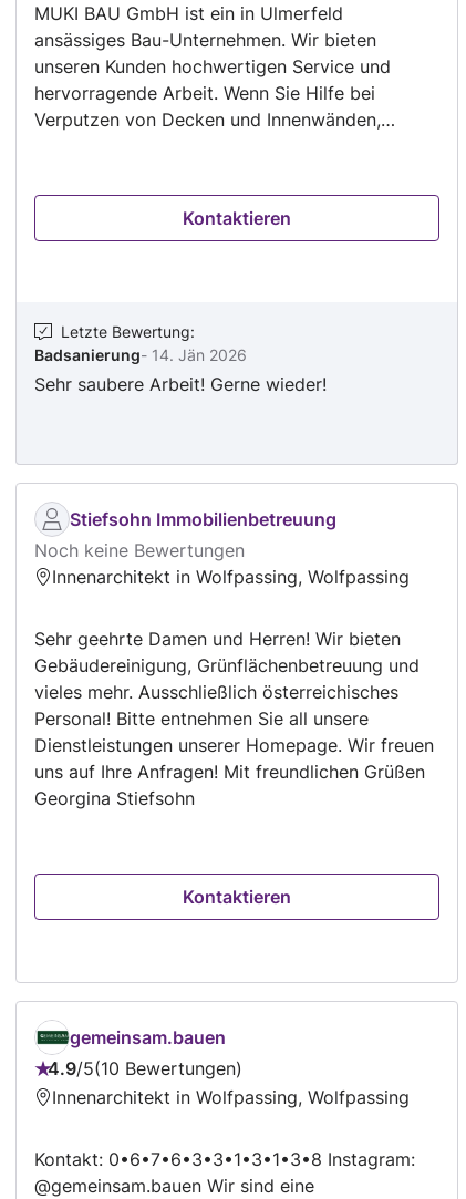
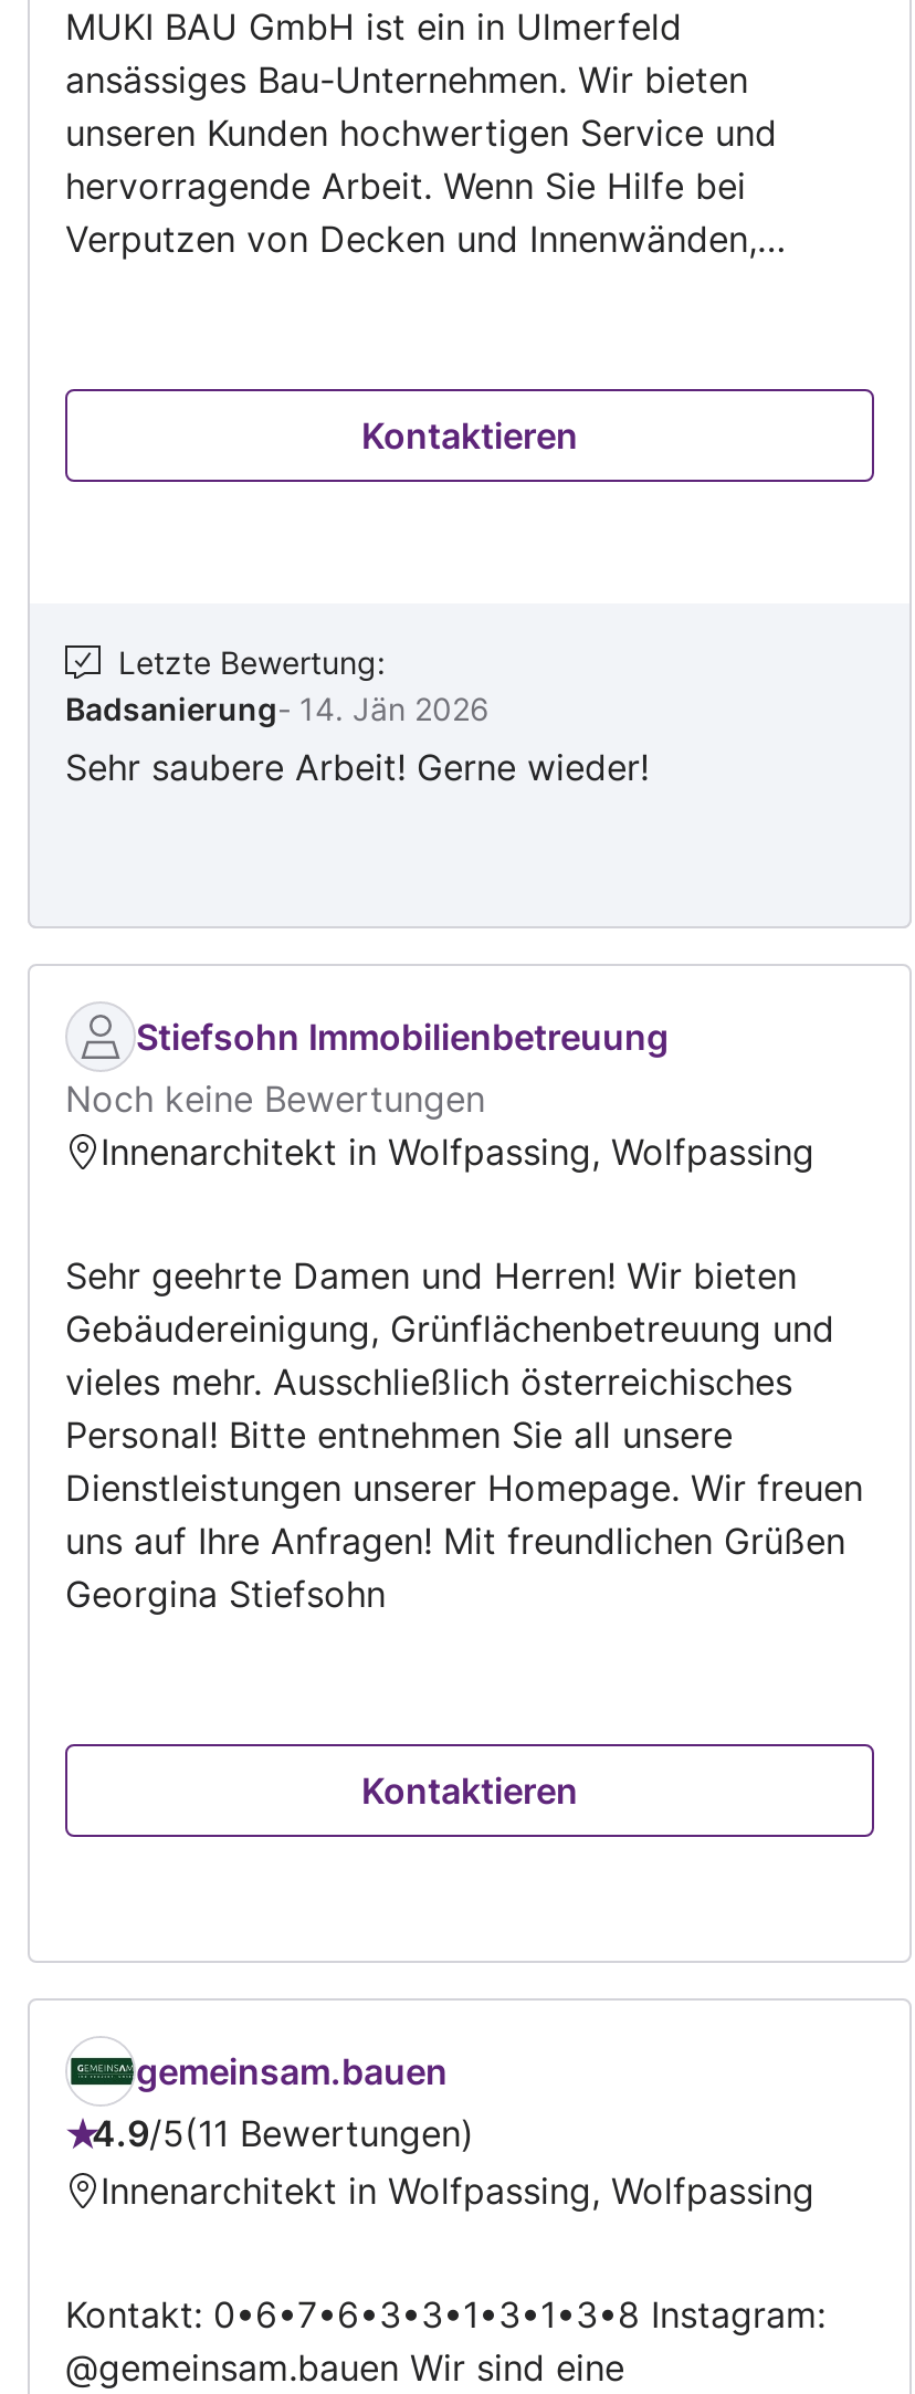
[48,1057,236,1079] 4.9/5 10 Bewertungen -> [92,2110,461,2154] 4.9/5 11 Bewertungen

